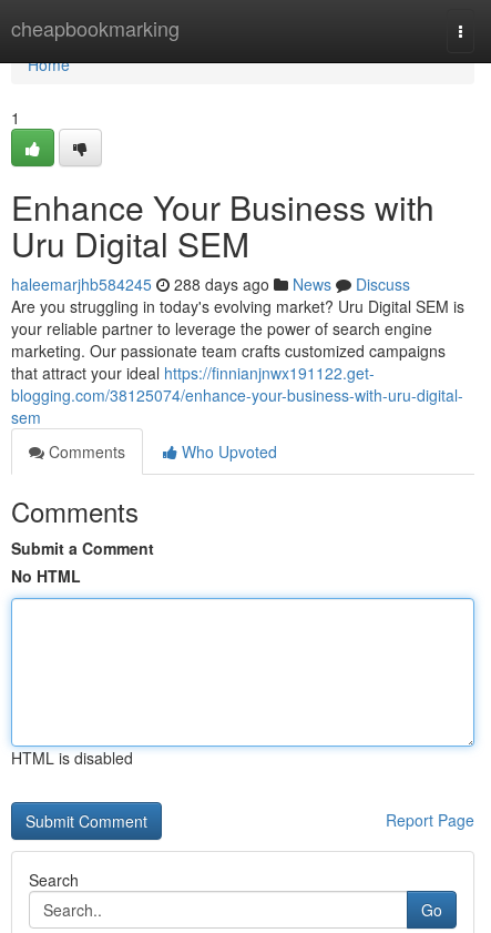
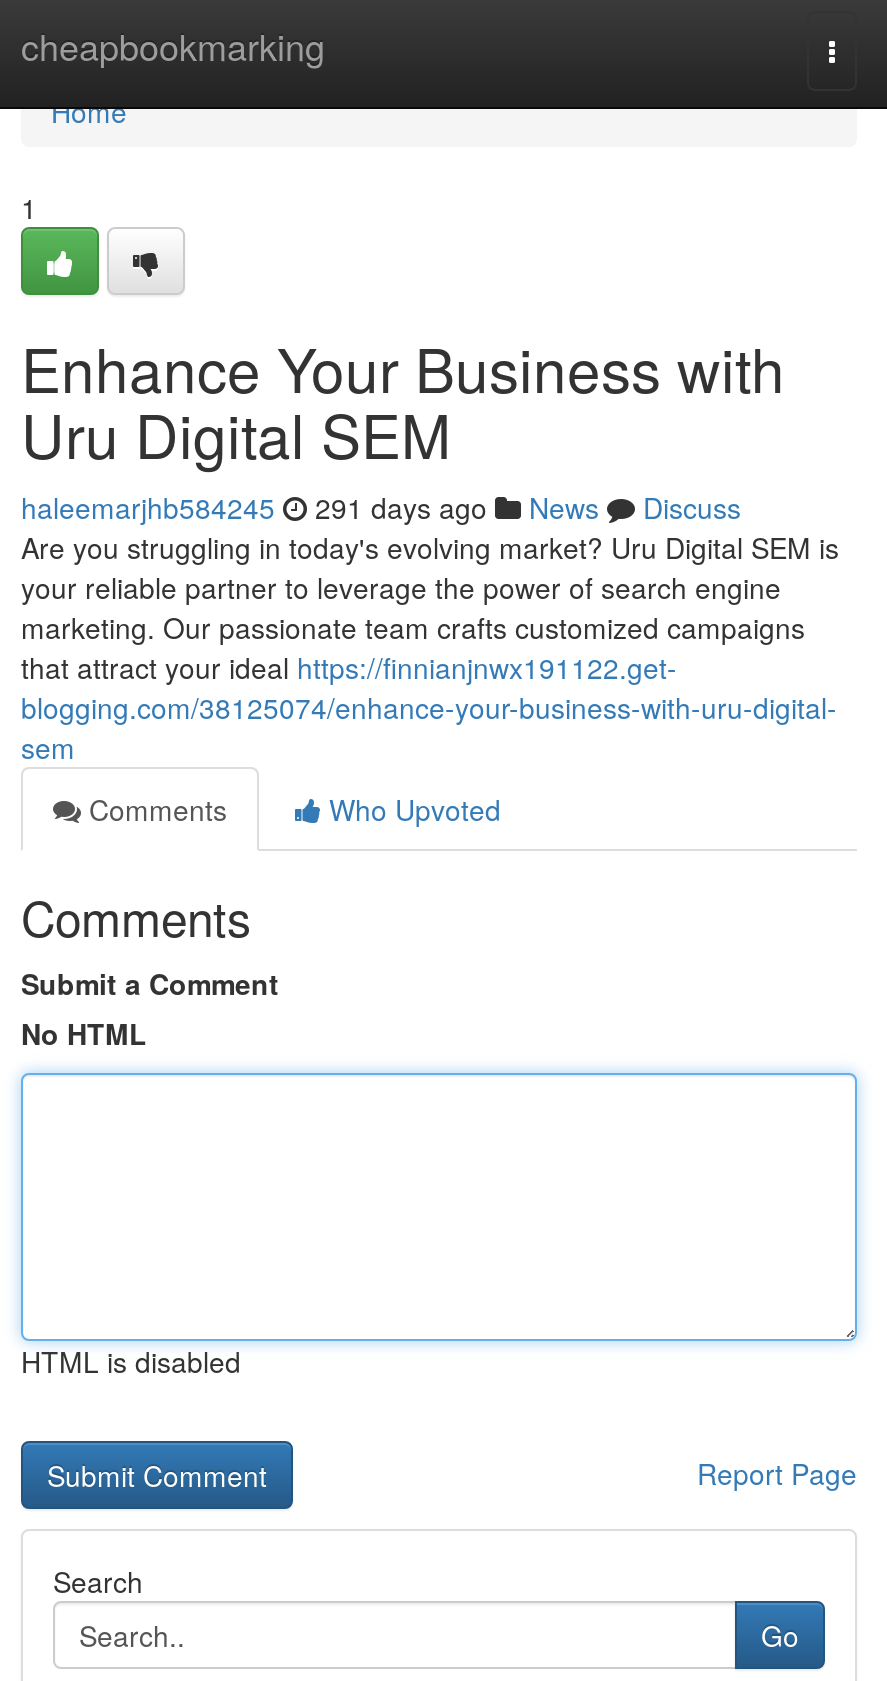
[11,273,410,295] haleemarjhb584245 288 days ago News Discuss -> [21,487,741,527] haleemarjhb584245 291 days ago News Discuss

